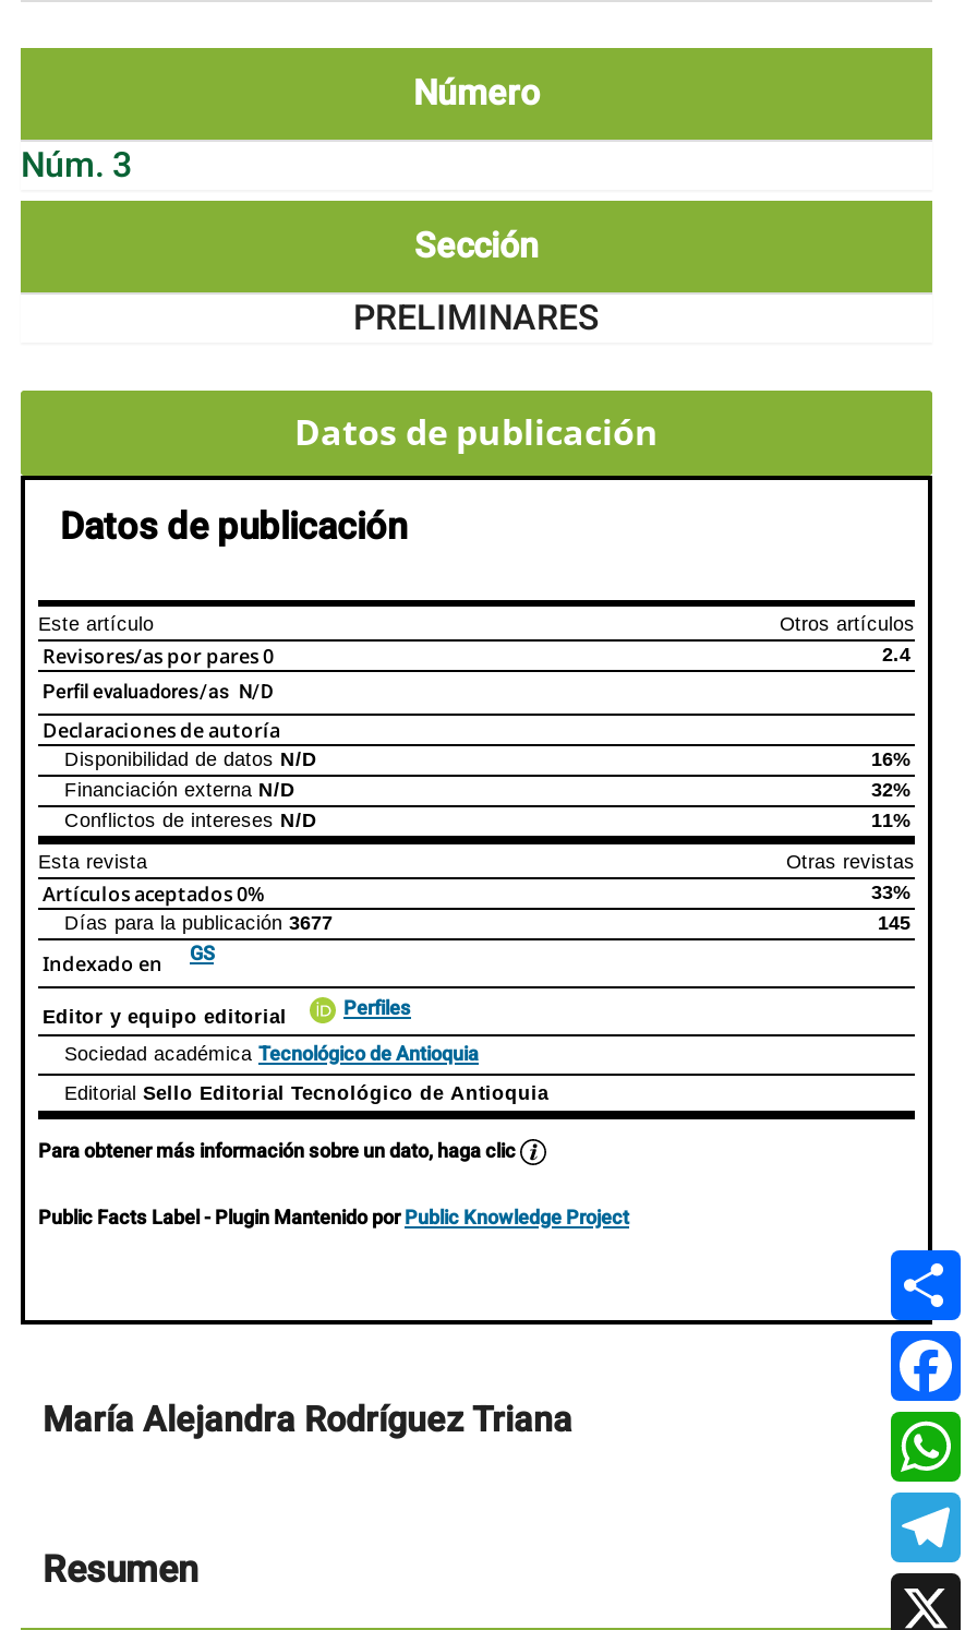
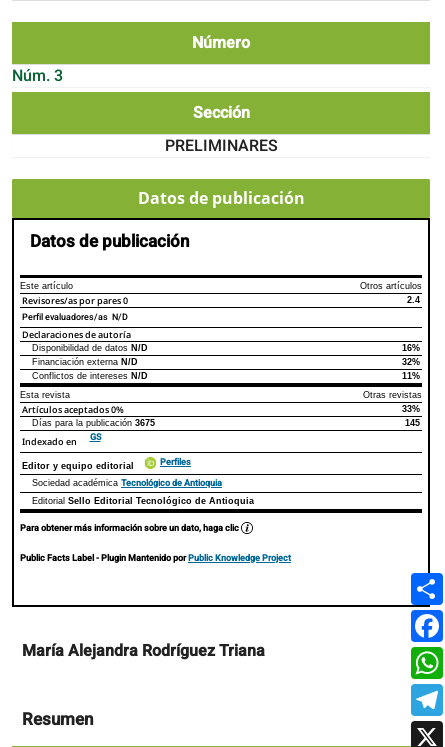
[64,912,333,934] Días para la publicación 3677 -> [32,418,155,428] Días para la publicación 3675

